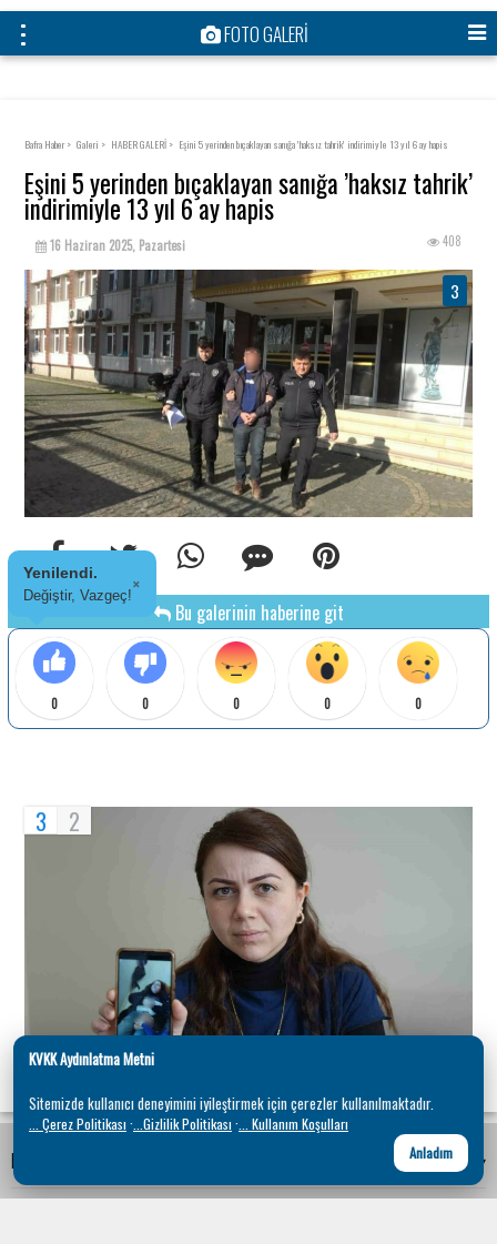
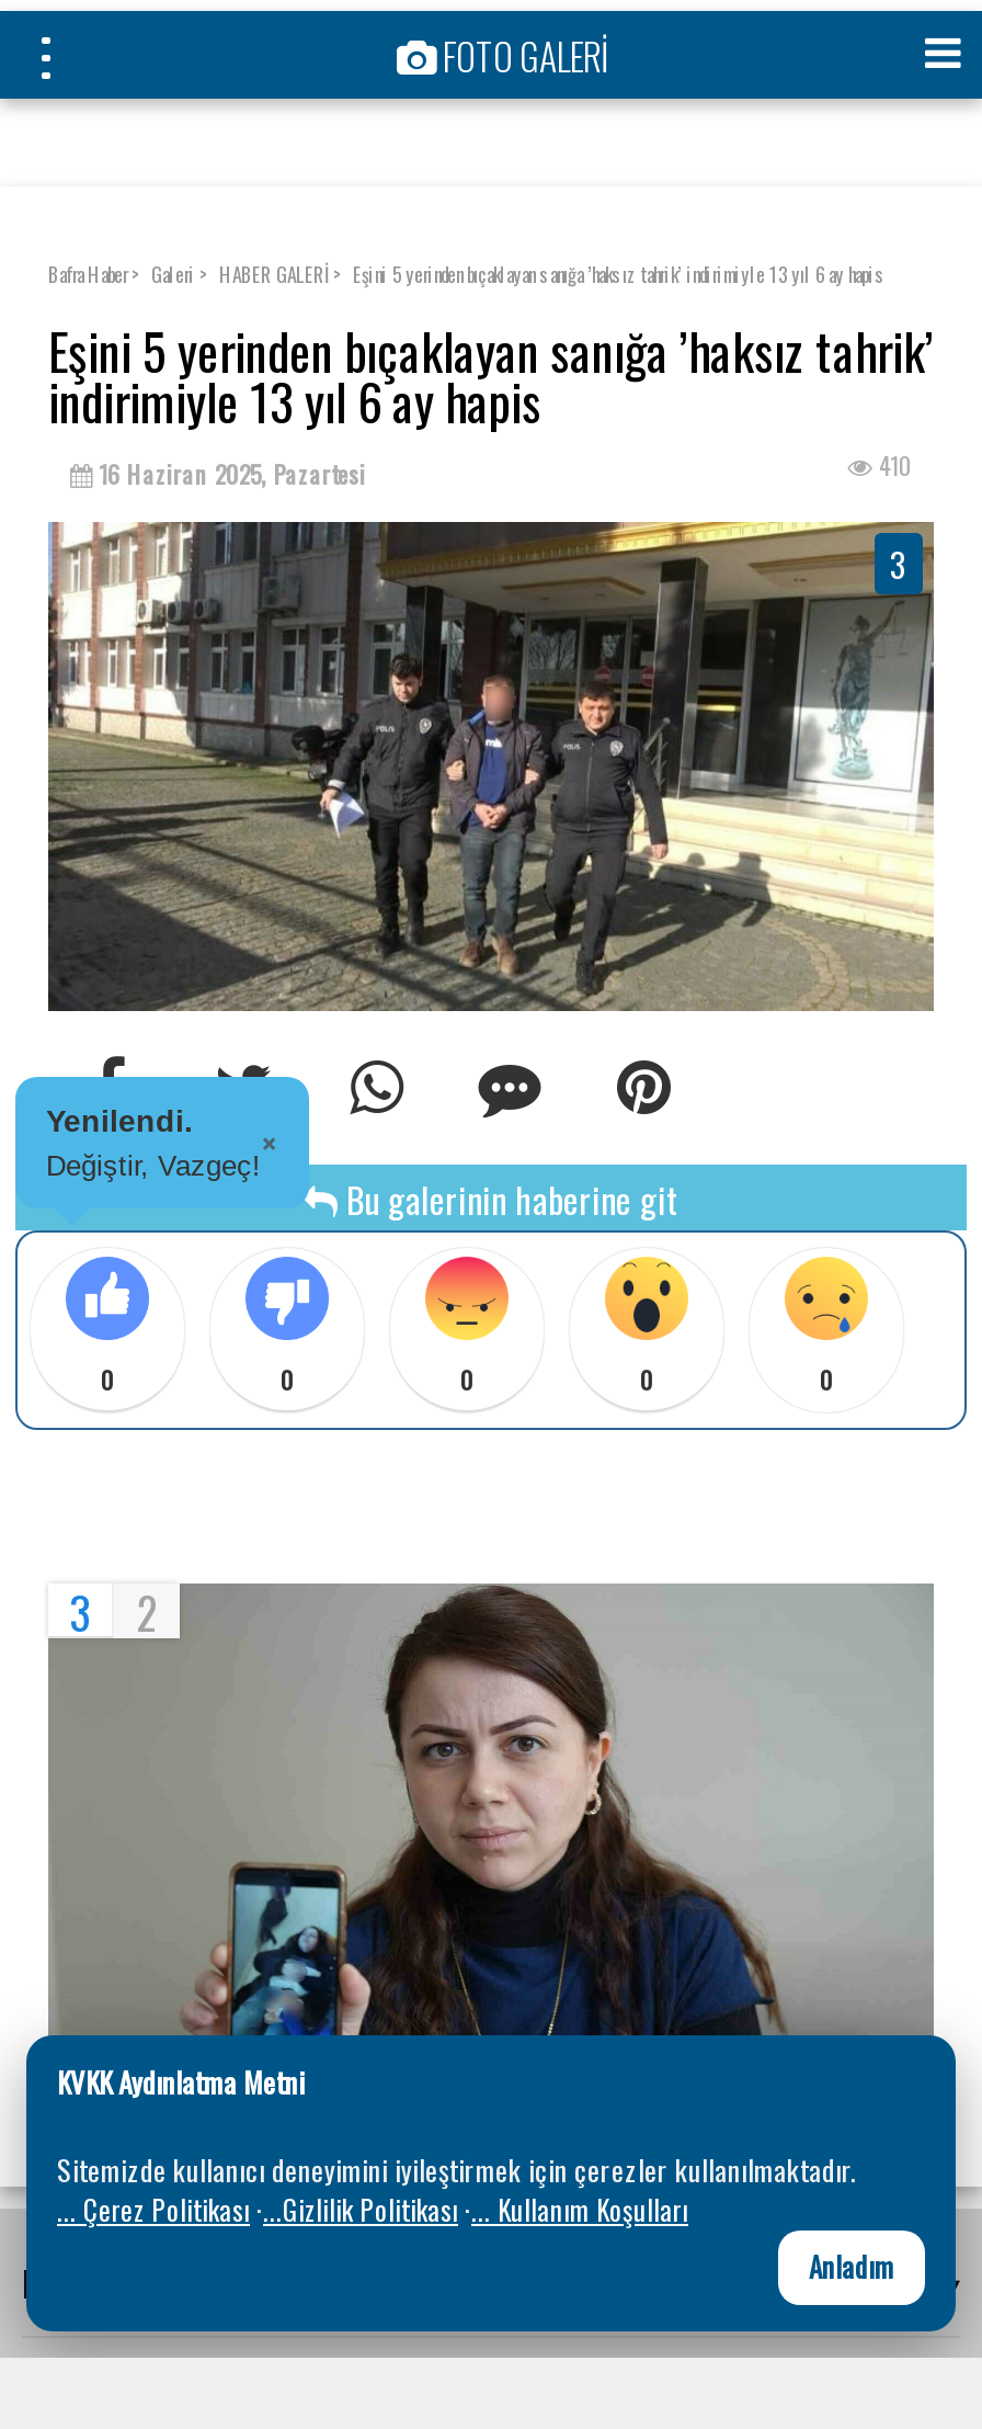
[439,232,461,250] 408 -> [872,447,912,483] 410

